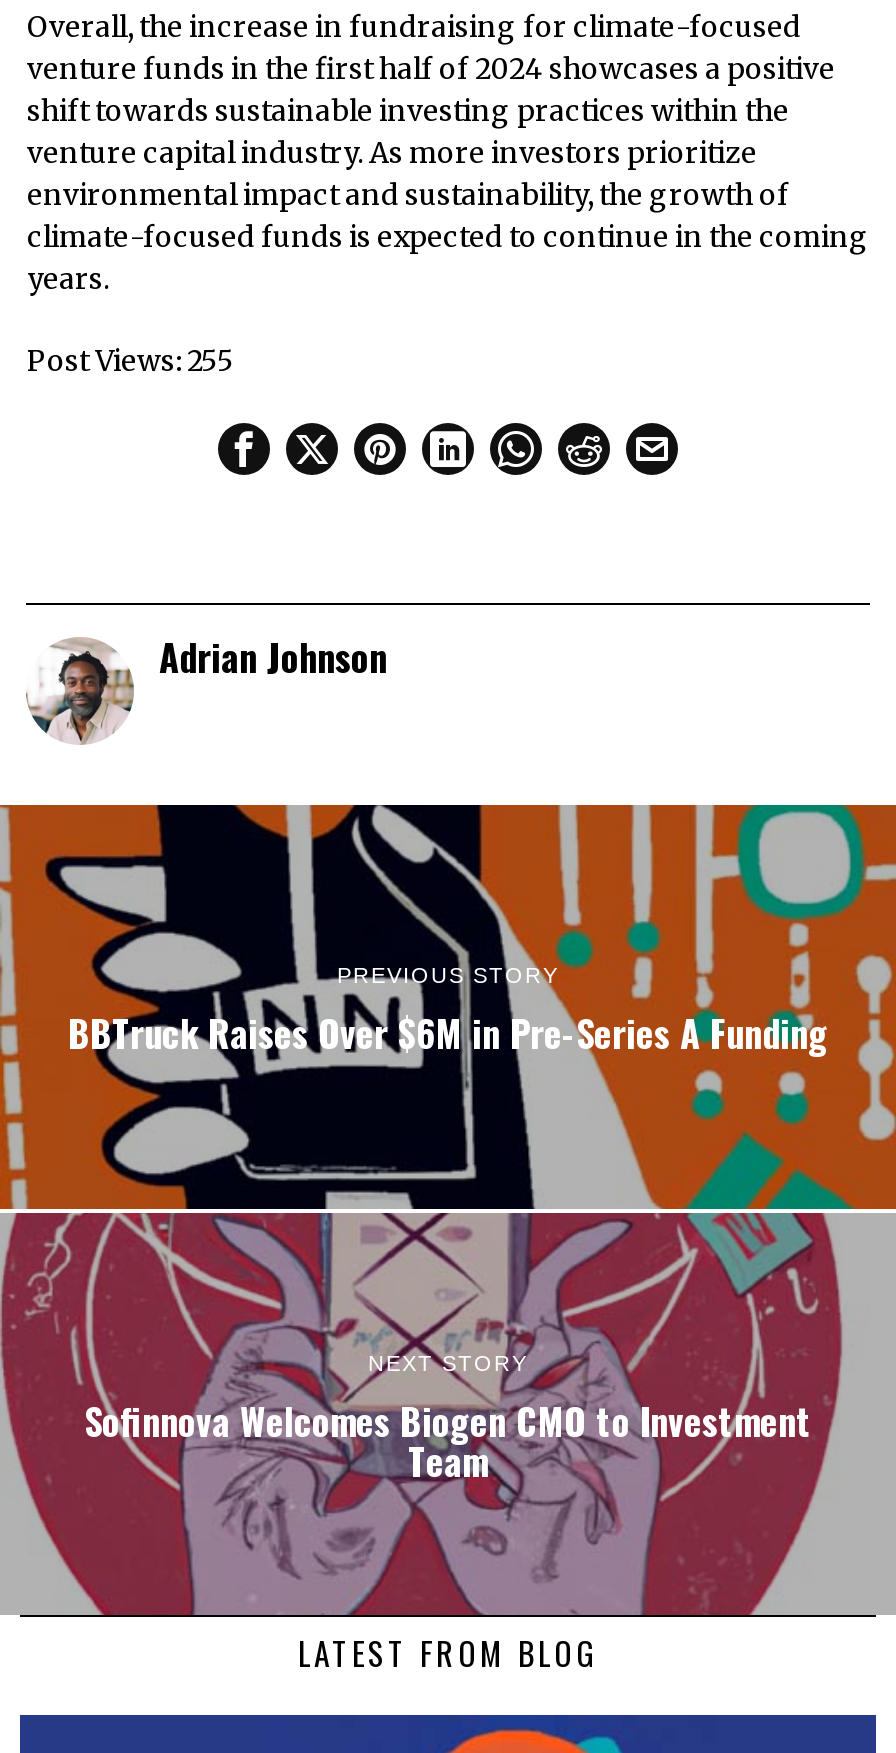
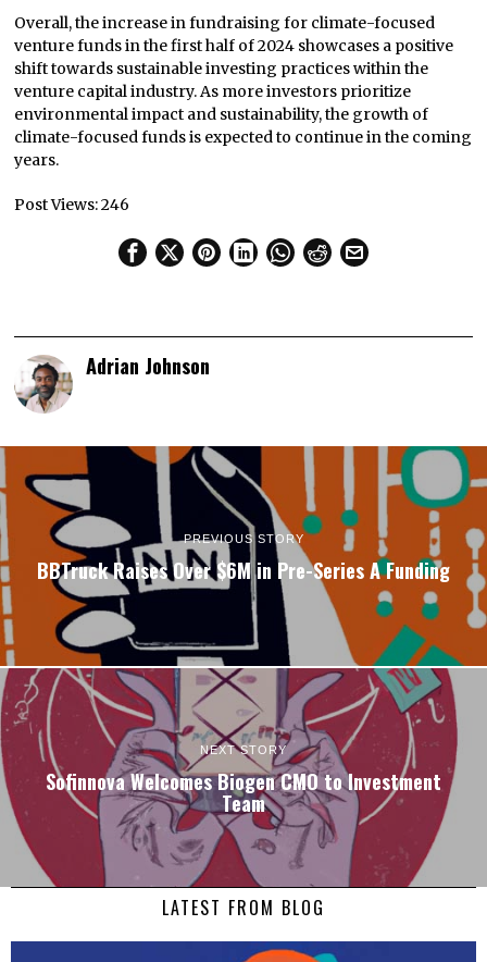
[27,343,235,379] Post Views: 255 -> [15,195,130,214] Post Views: 246

